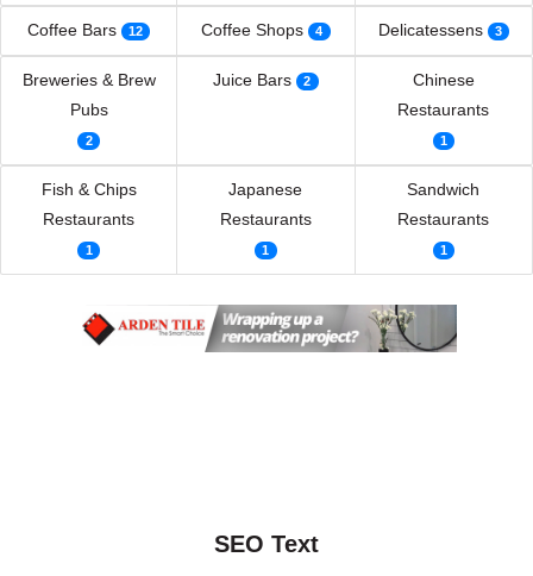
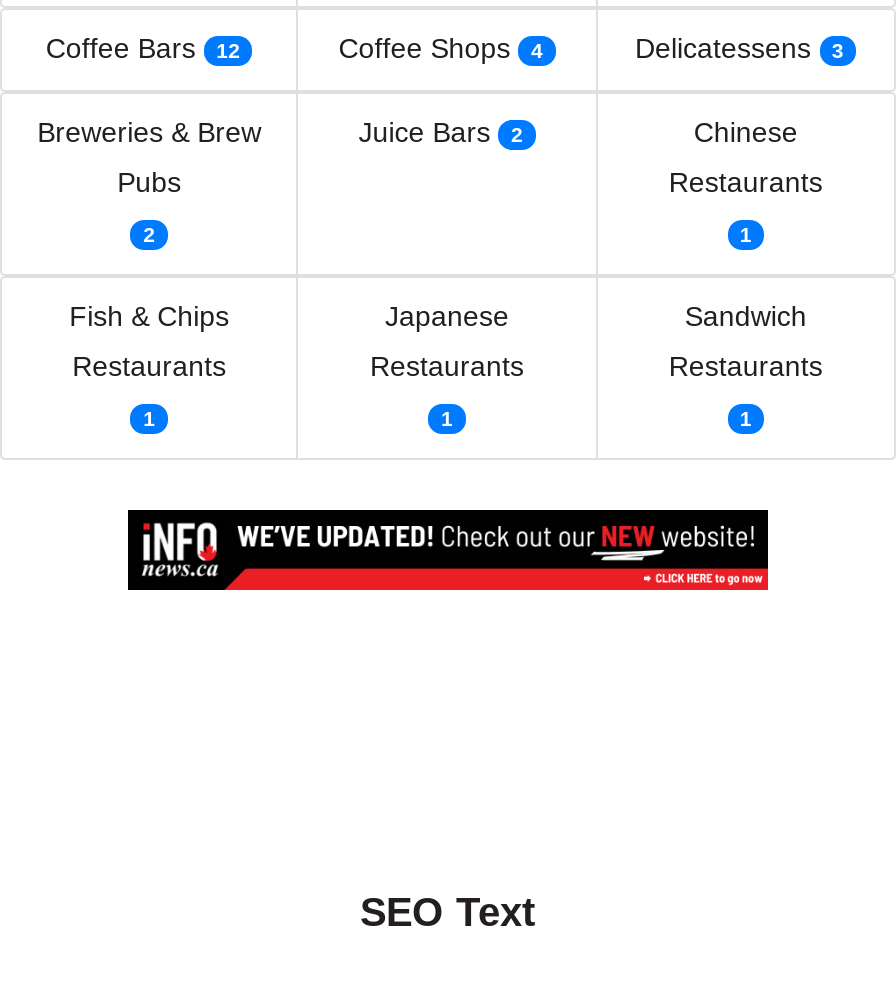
[76,303,458,353] [image] -> [126,508,770,592] [image]

